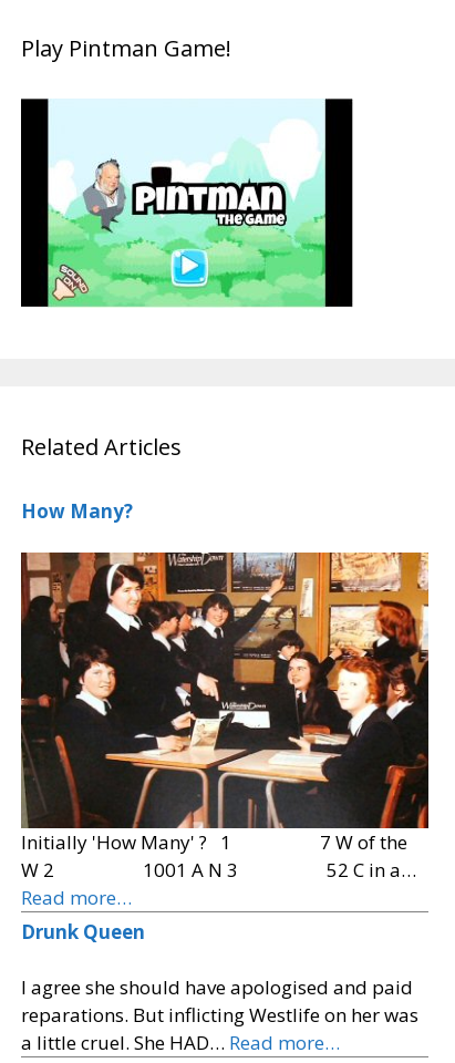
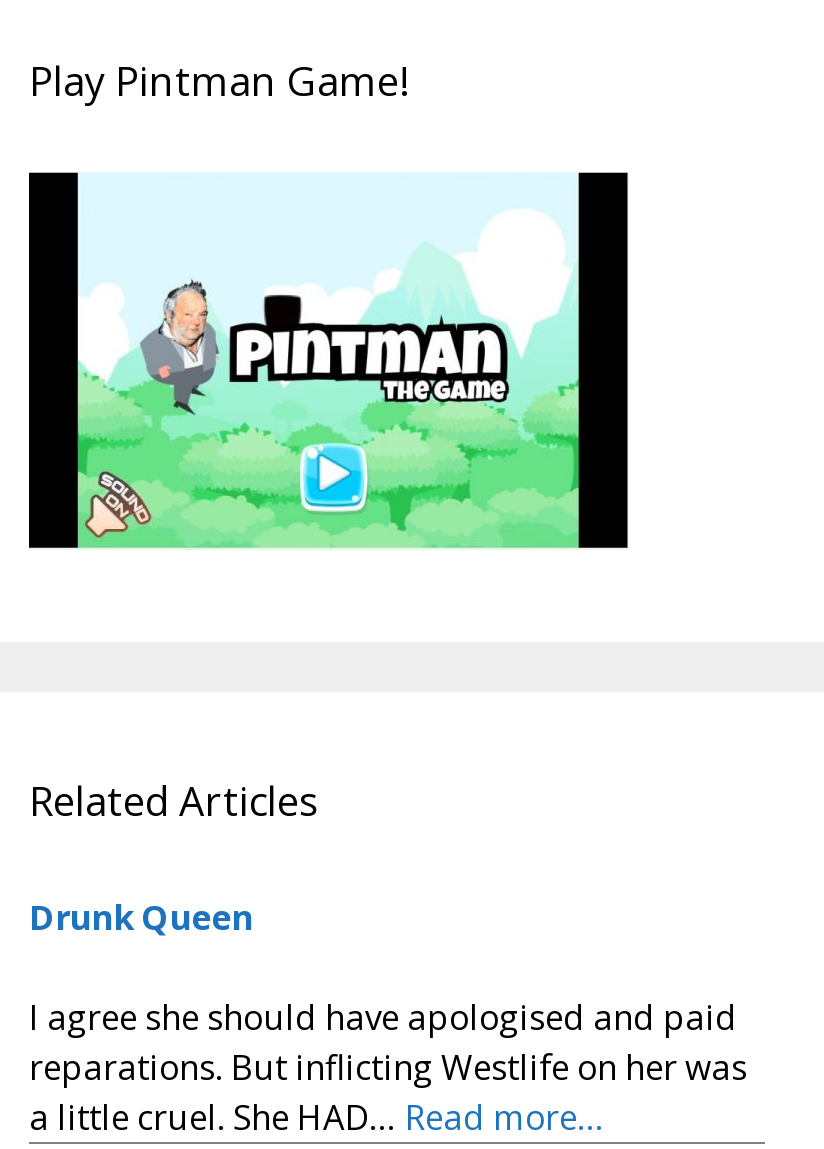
[21,498,133,523] How Many? -> none
[20,551,430,910] [image] | Initially 'How Many' ? 1 7 W of the | W 2 1001 A N 3 52 C in a… | Read more… -> none

